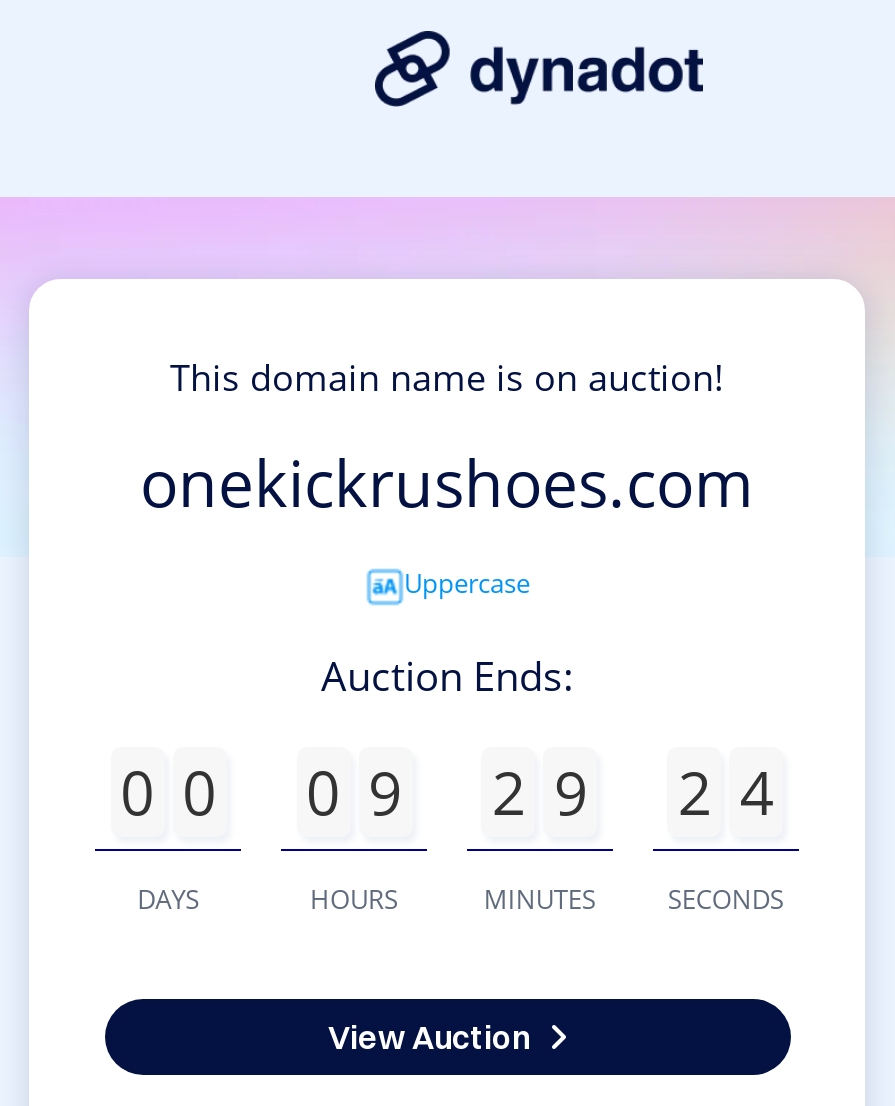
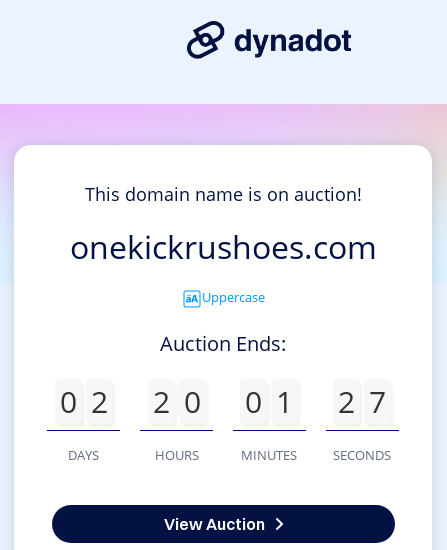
[120,751,216,833] 0 0 -> [60,381,108,422] 0 2
[306,751,402,833] 0 9 -> [152,381,200,422] 2 0
[492,751,588,833] 2 9 -> [245,381,293,422] 0 1
[678,751,774,833] 2 4 -> [338,381,386,422] 2 7

